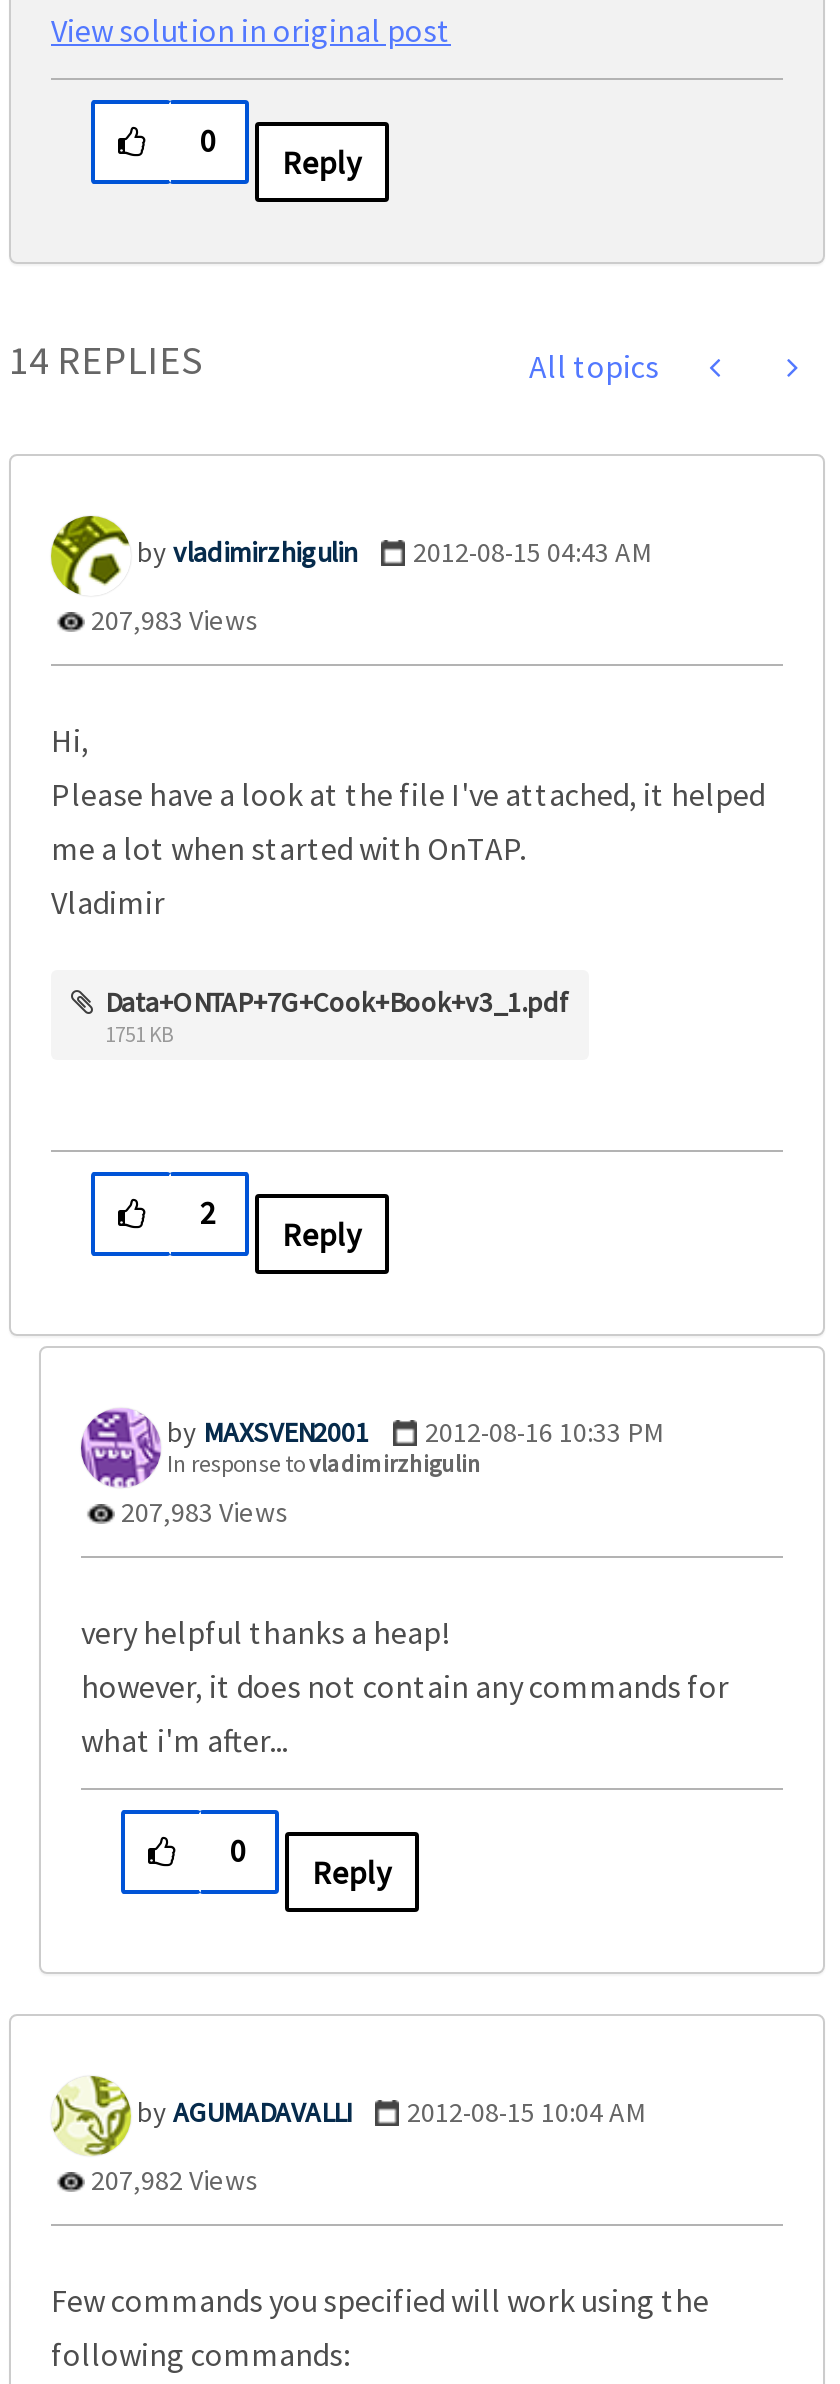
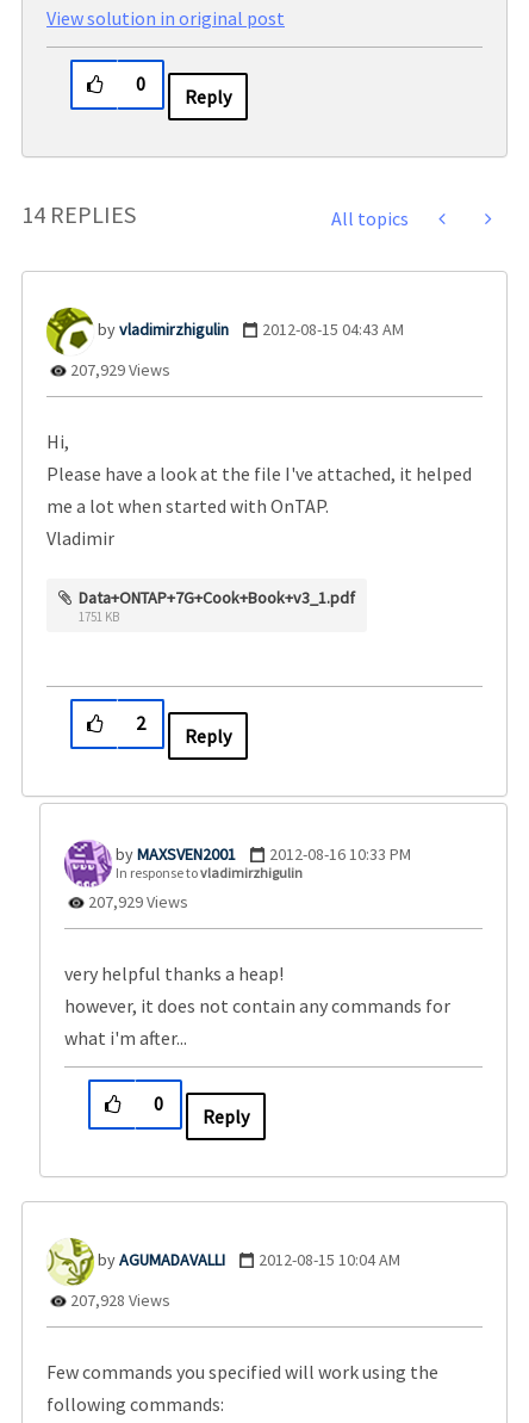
[85,602,259,638] 207,983 Views -> [67,359,170,381] 207,929 Views
[115,1494,289,1530] 207,983 Views -> [85,891,188,912] 207,929 Views
[85,2162,259,2198] 207,982 Views -> [67,1289,170,1311] 207,928 Views

